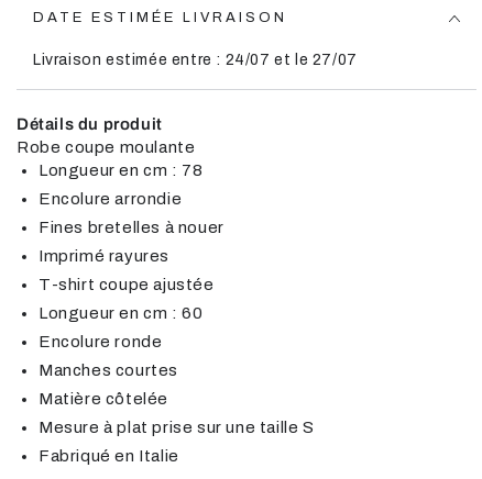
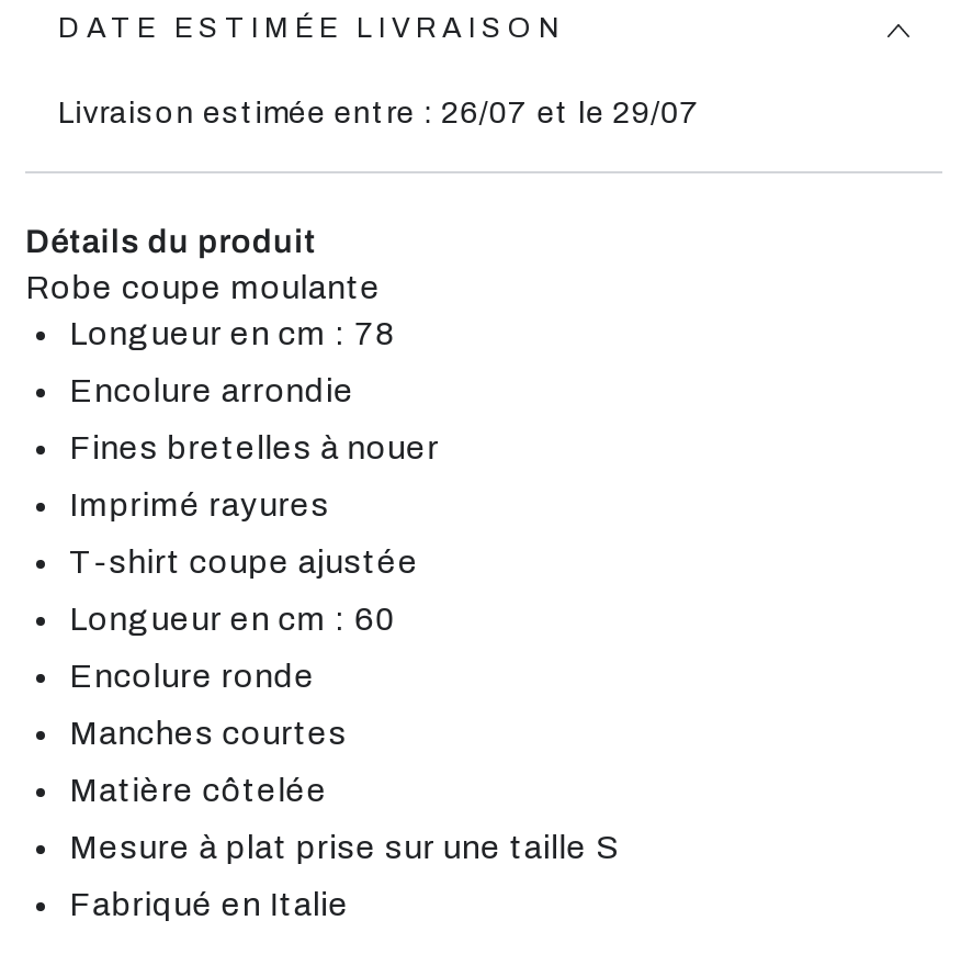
[33,52,357,68] Livraison estimée entre : 24/07 et le 27/07 -> [58,97,701,130] Livraison estimée entre : 26/07 et le 29/07

